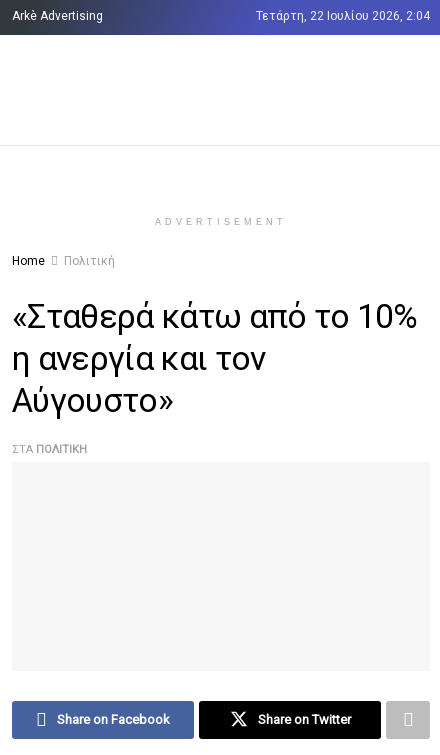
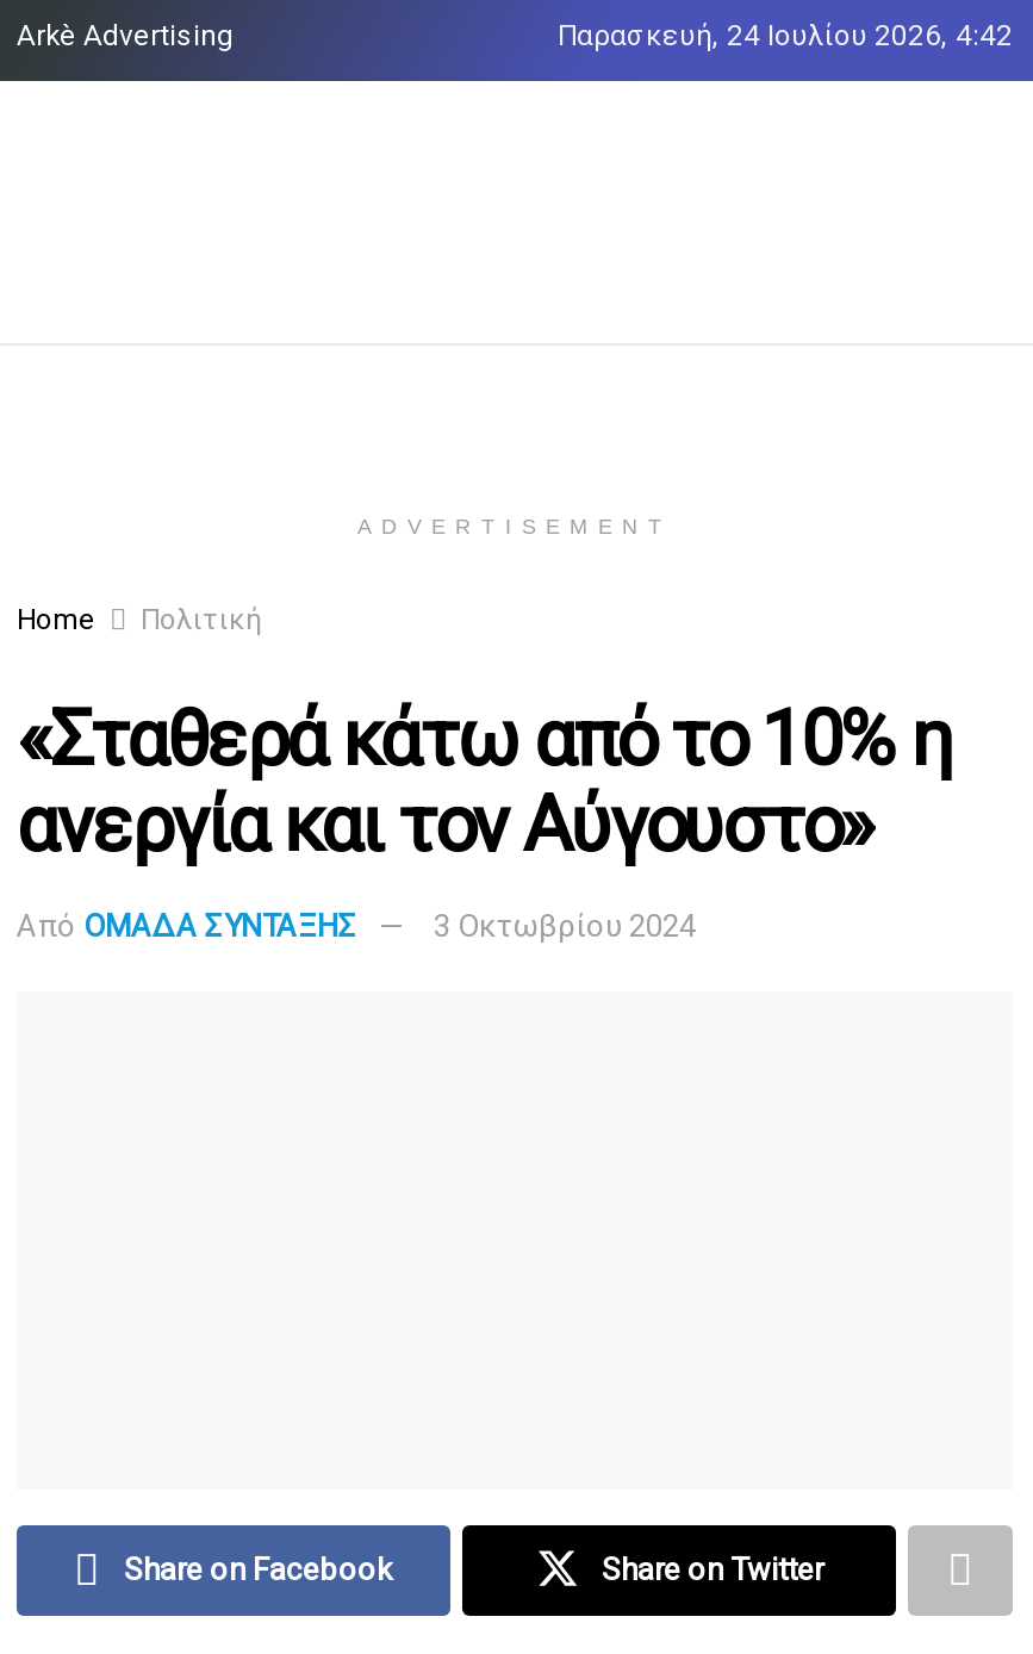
[256,9,430,23] Τετάρτη, 22 Ιουλίου 2026, 2:04 -> [558,19,1013,52] Παρασκευή, 24 Ιουλίου 2026, 4:42
[12,297,418,456] «Σταθερά κάτω από το 10% | η ανεργία και τον | Αύγουστο» | ΣΤΑ ΠΟΛΙΤΙΚΉ -> [17,694,950,943] «Σταθερά κάτω από το 10% η | ανεργία και τον Αύγουστο» | Από ΟΜΑΔΑ ΣΥΝΤΑΞΗΣ | 3 Οκτωβρίου 2024

